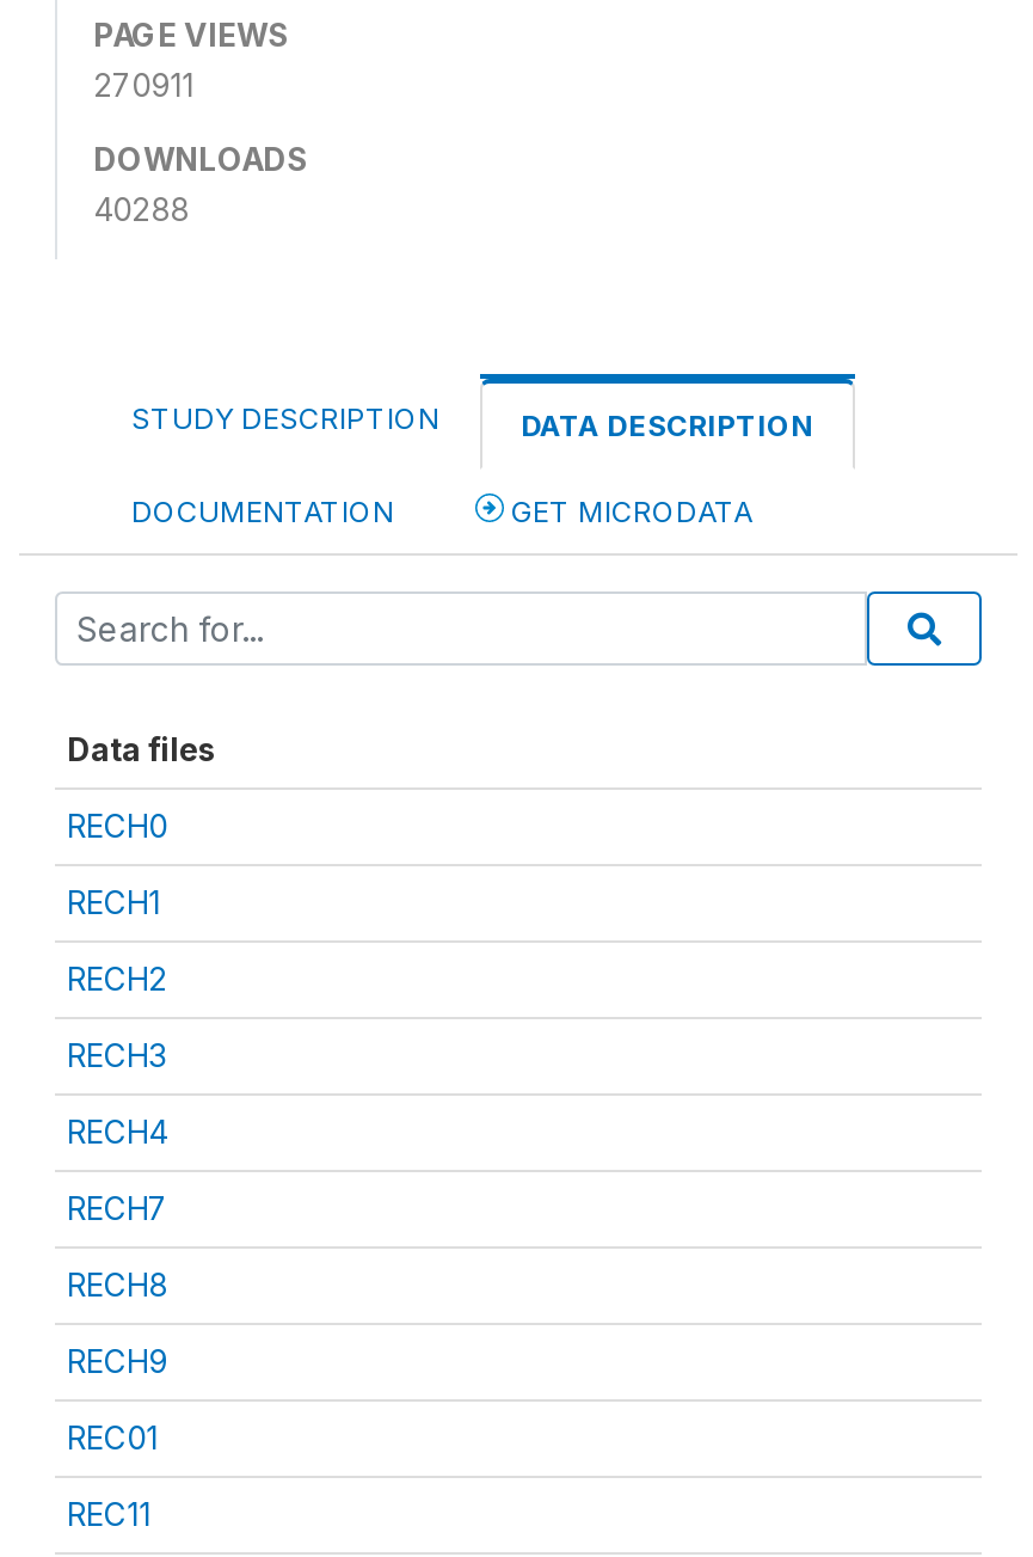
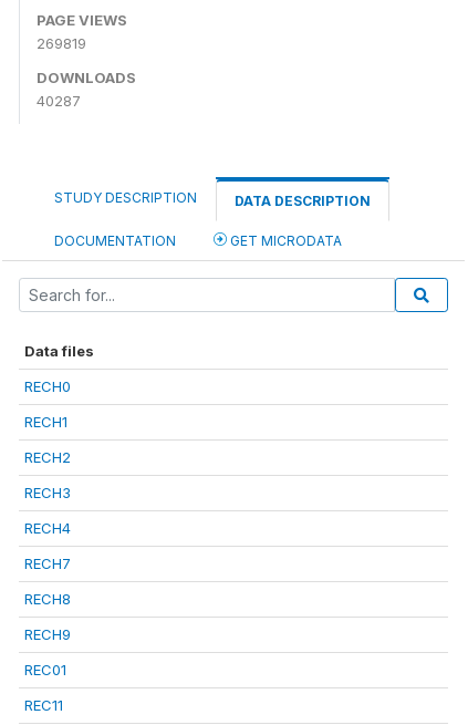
[93,66,193,104] 270911 -> [37,34,86,52] 269819
[93,190,189,228] 40288 -> [37,92,81,110] 40287

